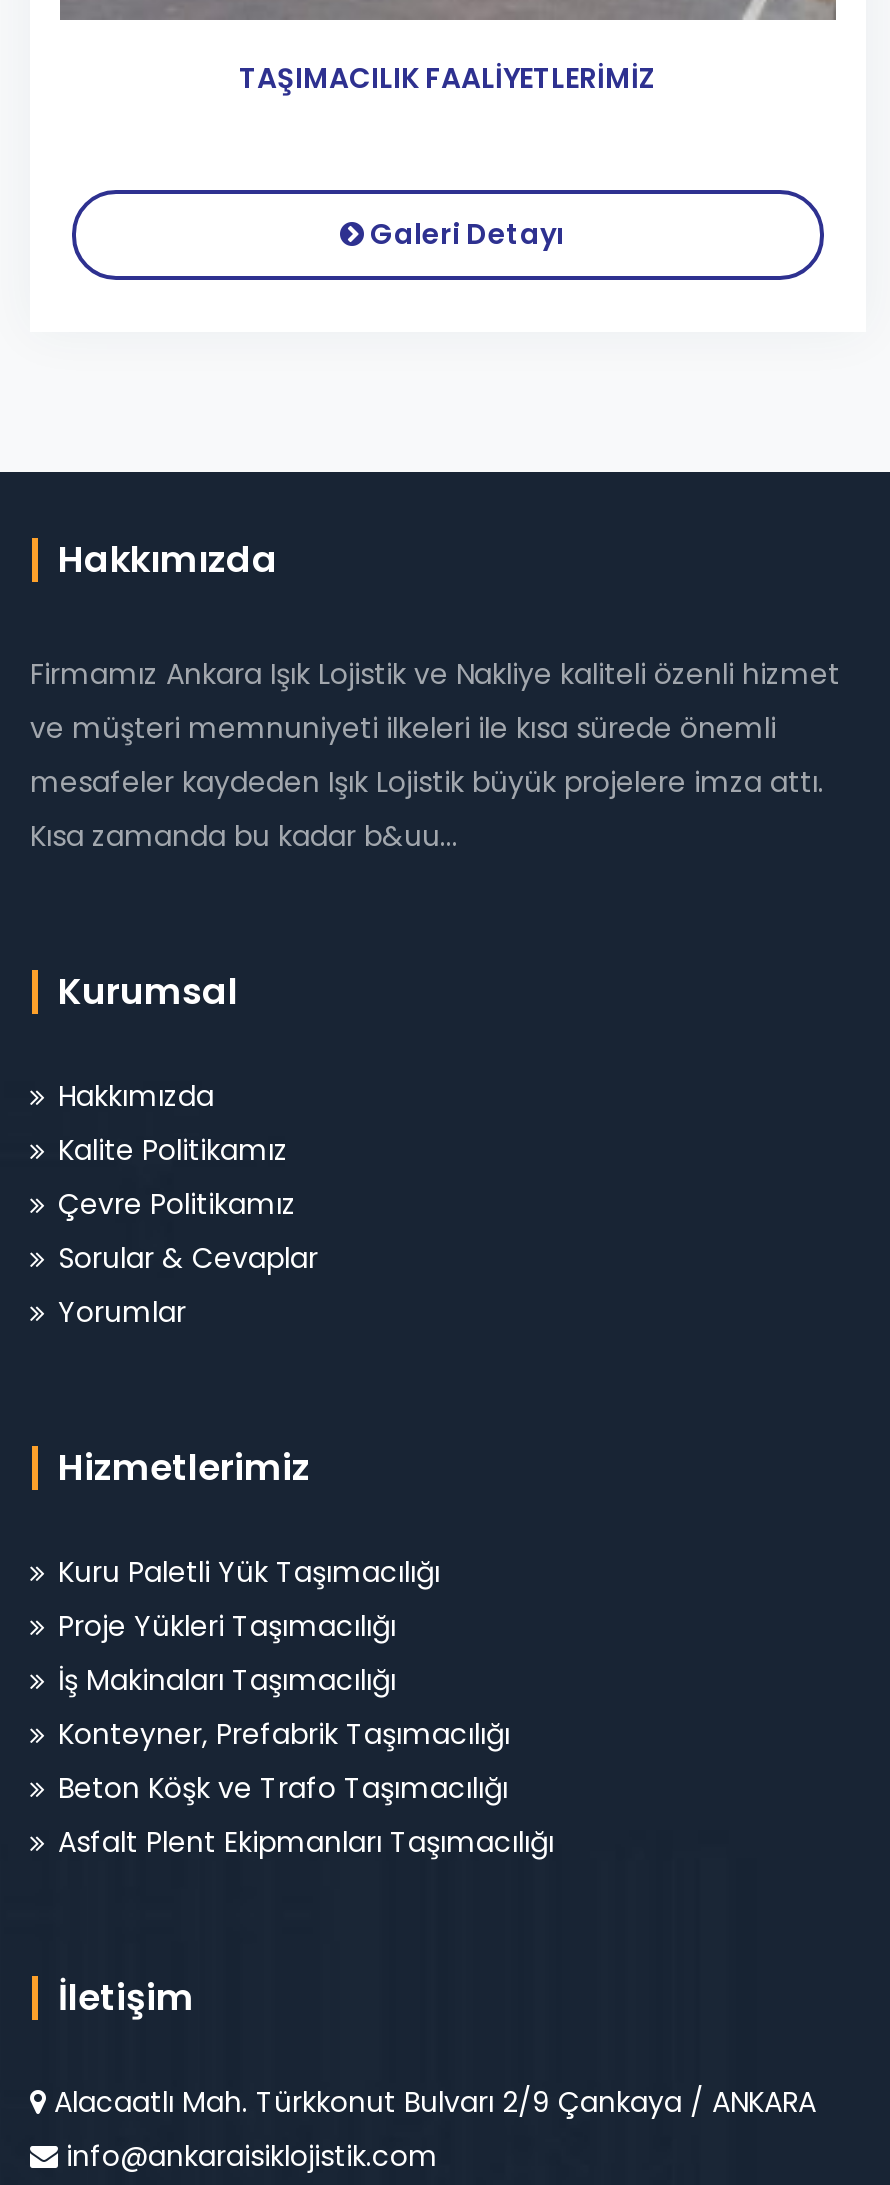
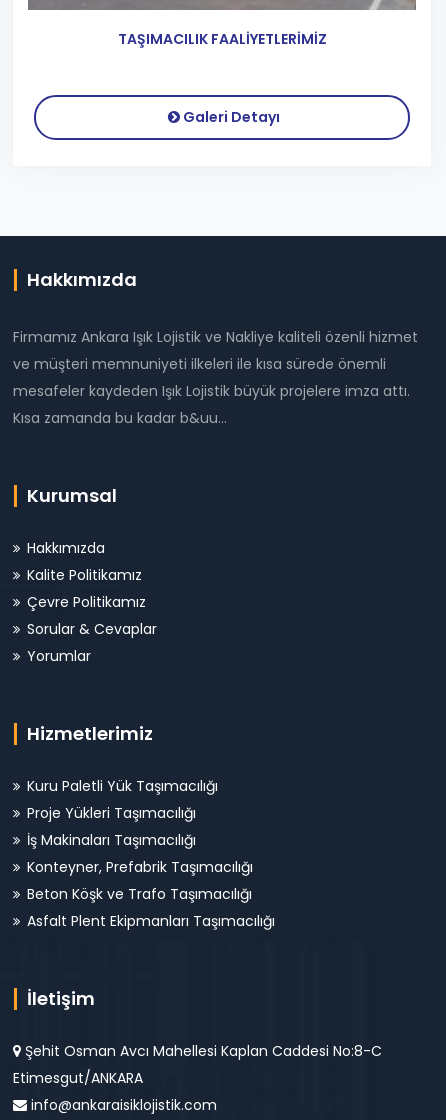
[46,2082,816,2122] Alacaatlı Mah. Türkkonut Bulvarı 2/9 Çankaya / ANKARA -> [13,1041,382,1088] Şehit Osman Avcı Mahellesi Kaplan Caddesi No:8-C | Etimesgut/ANKARA

